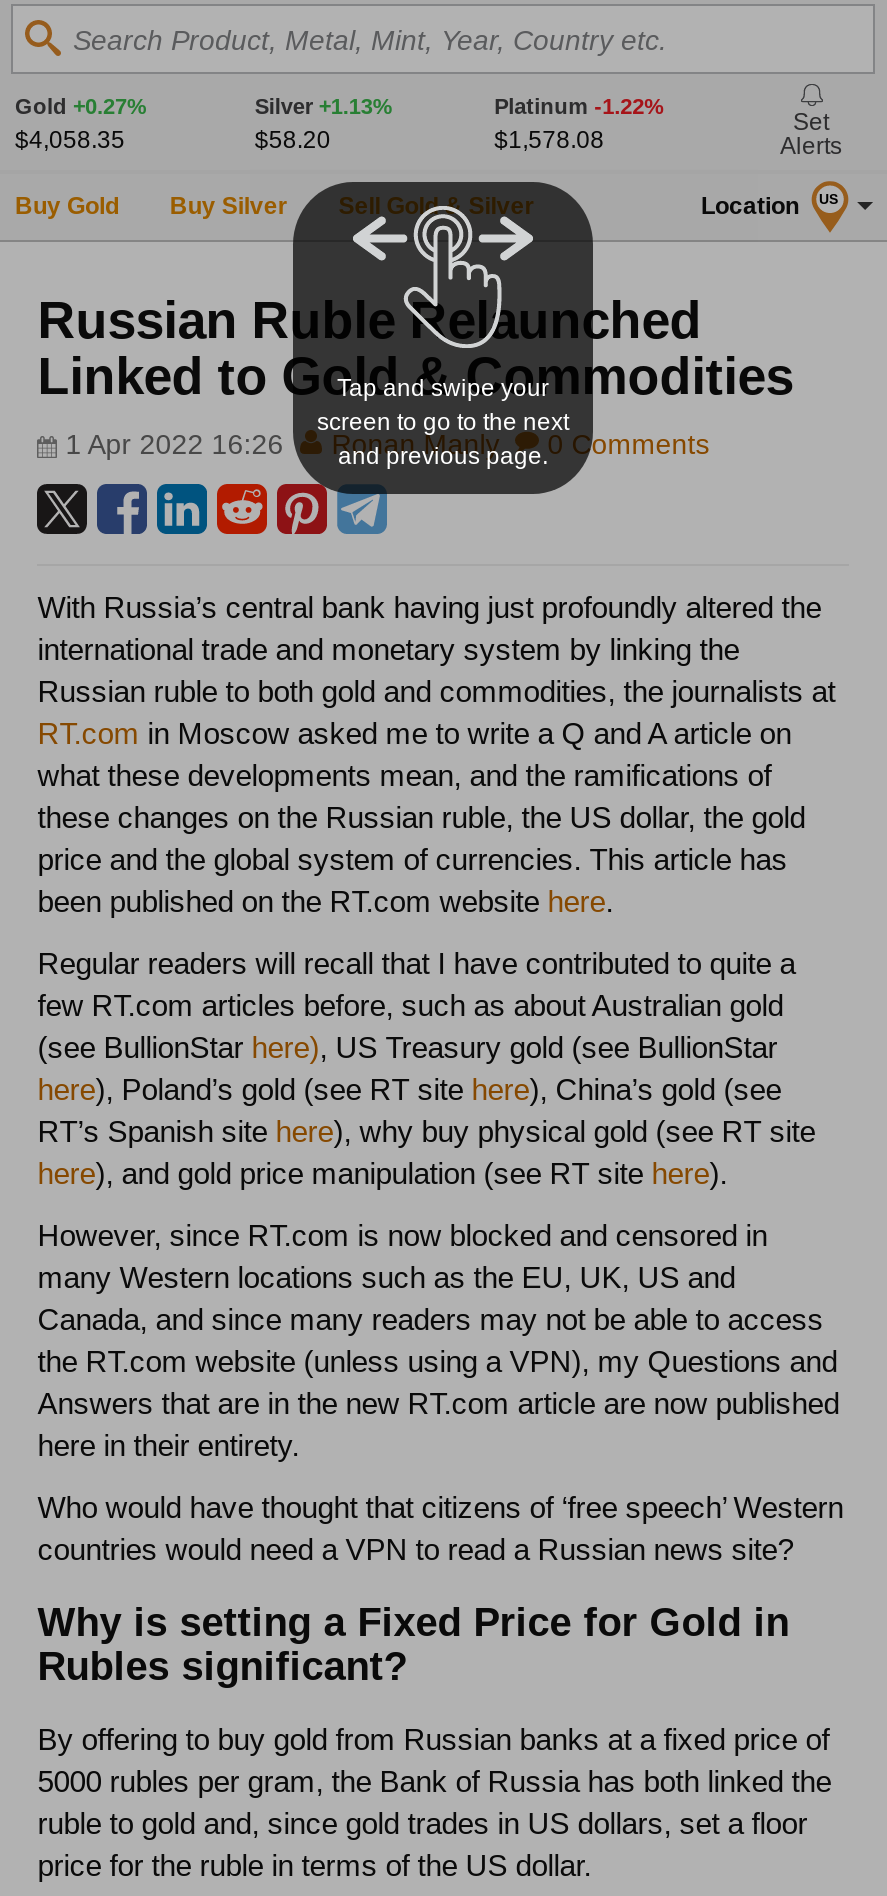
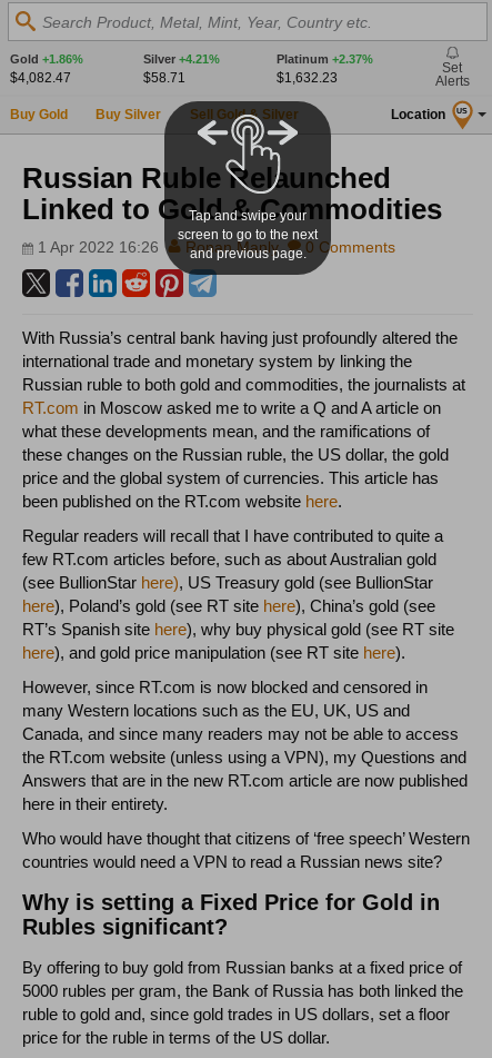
[15,94,147,118] Gold +0.27% -> [10,52,83,66] Gold +1.86%
[255,94,393,118] Silver +1.13% -> [143,52,220,66] Silver +4.21%
[494,94,664,118] Platinum -1.22% -> [276,52,373,66] Platinum +2.37%
[15,126,125,154] $4,058.35 -> [10,70,71,86] $4,082.47
[255,126,331,154] $58.20 -> [143,70,185,86] $58.71
[494,126,604,154] $1,578.08 -> [276,70,337,86] $1,632.23

